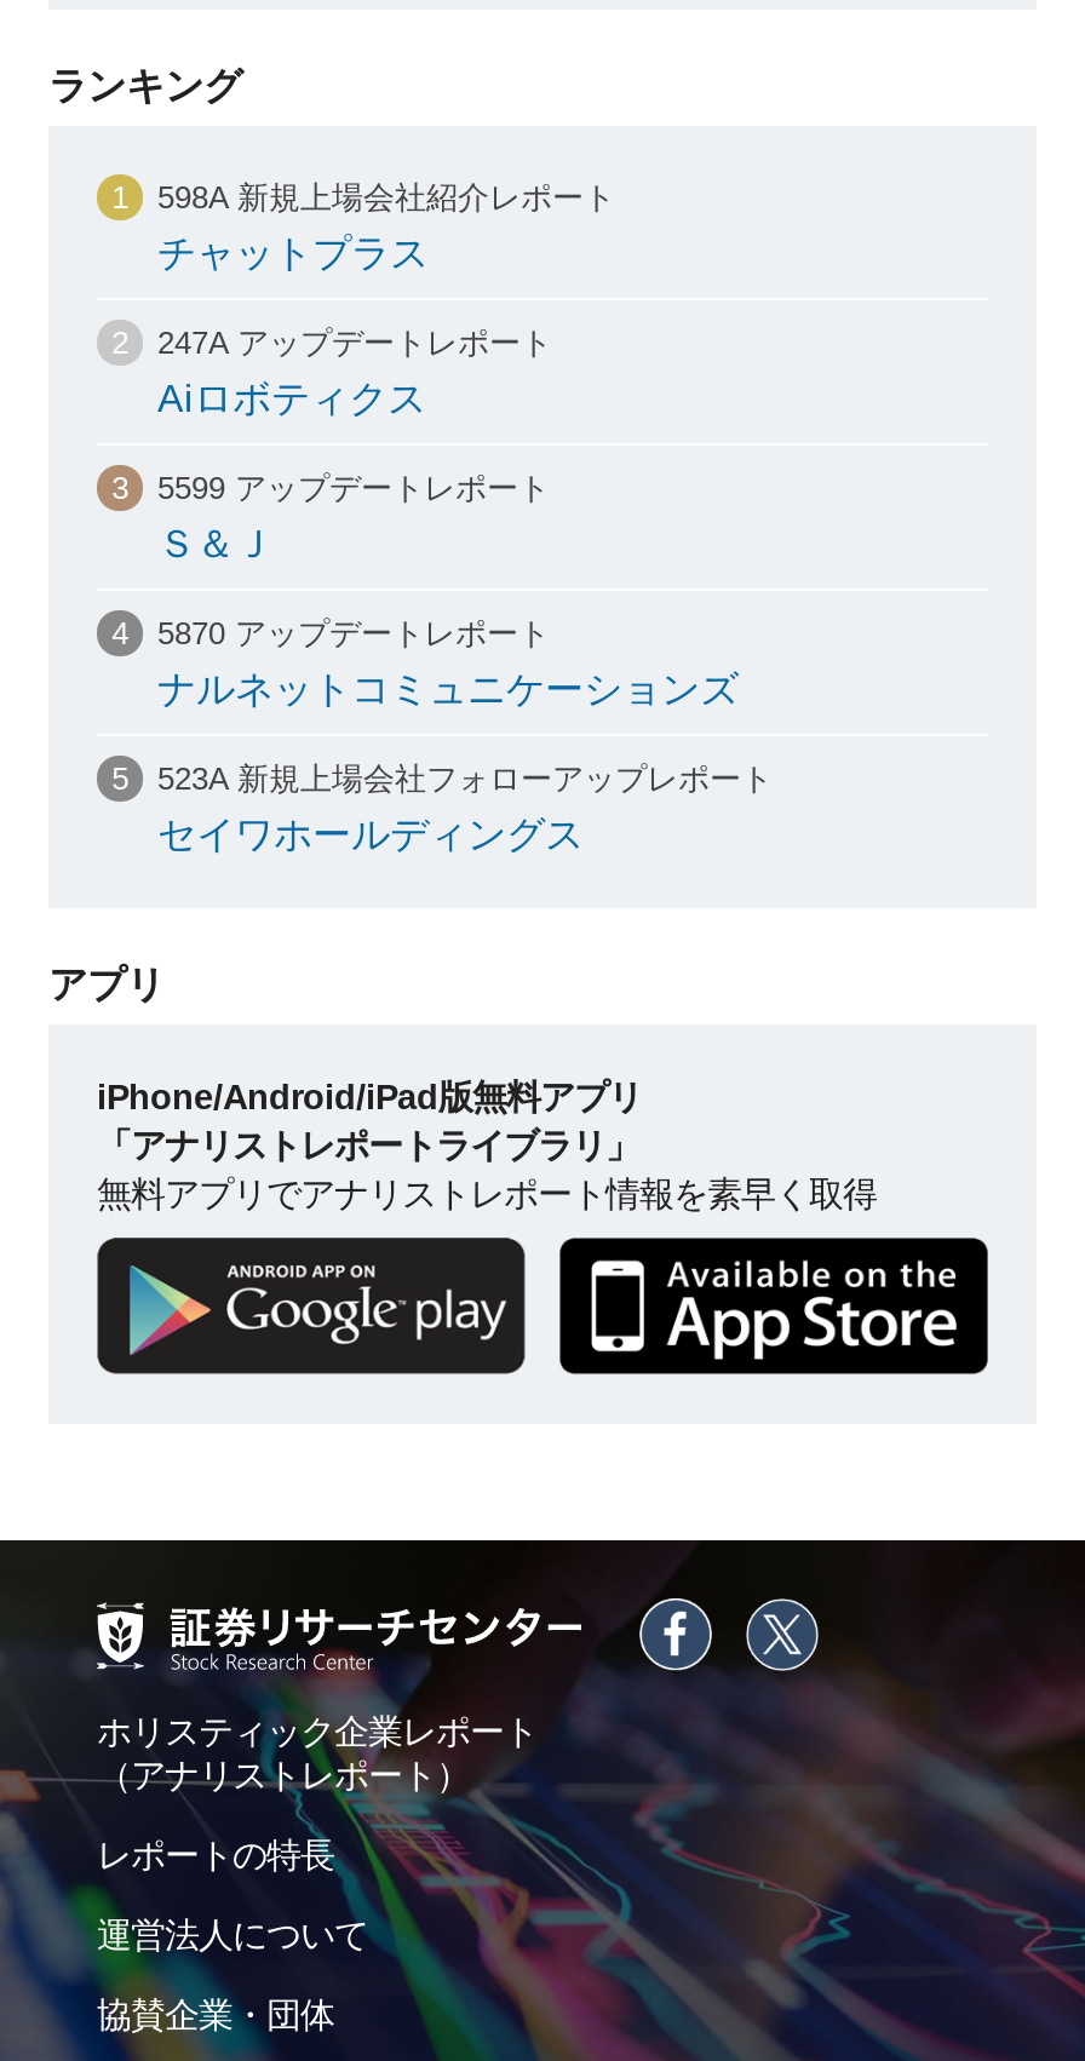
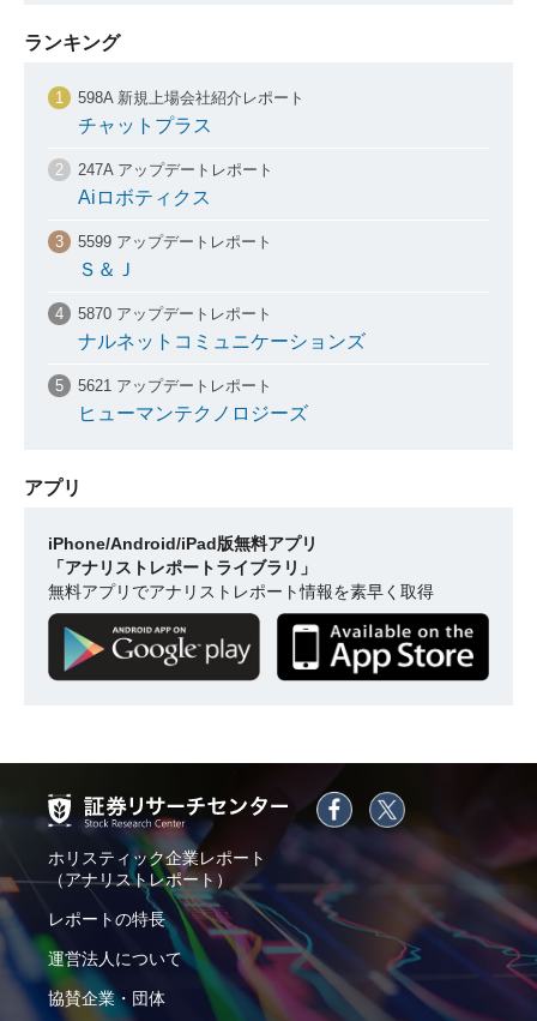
[157,760,773,855] 523A 新規上場会社フォローアップレポート | セイワホールディングス -> [78,377,308,424] 5621 アップデートレポート | ヒューマンテクノロジーズ

